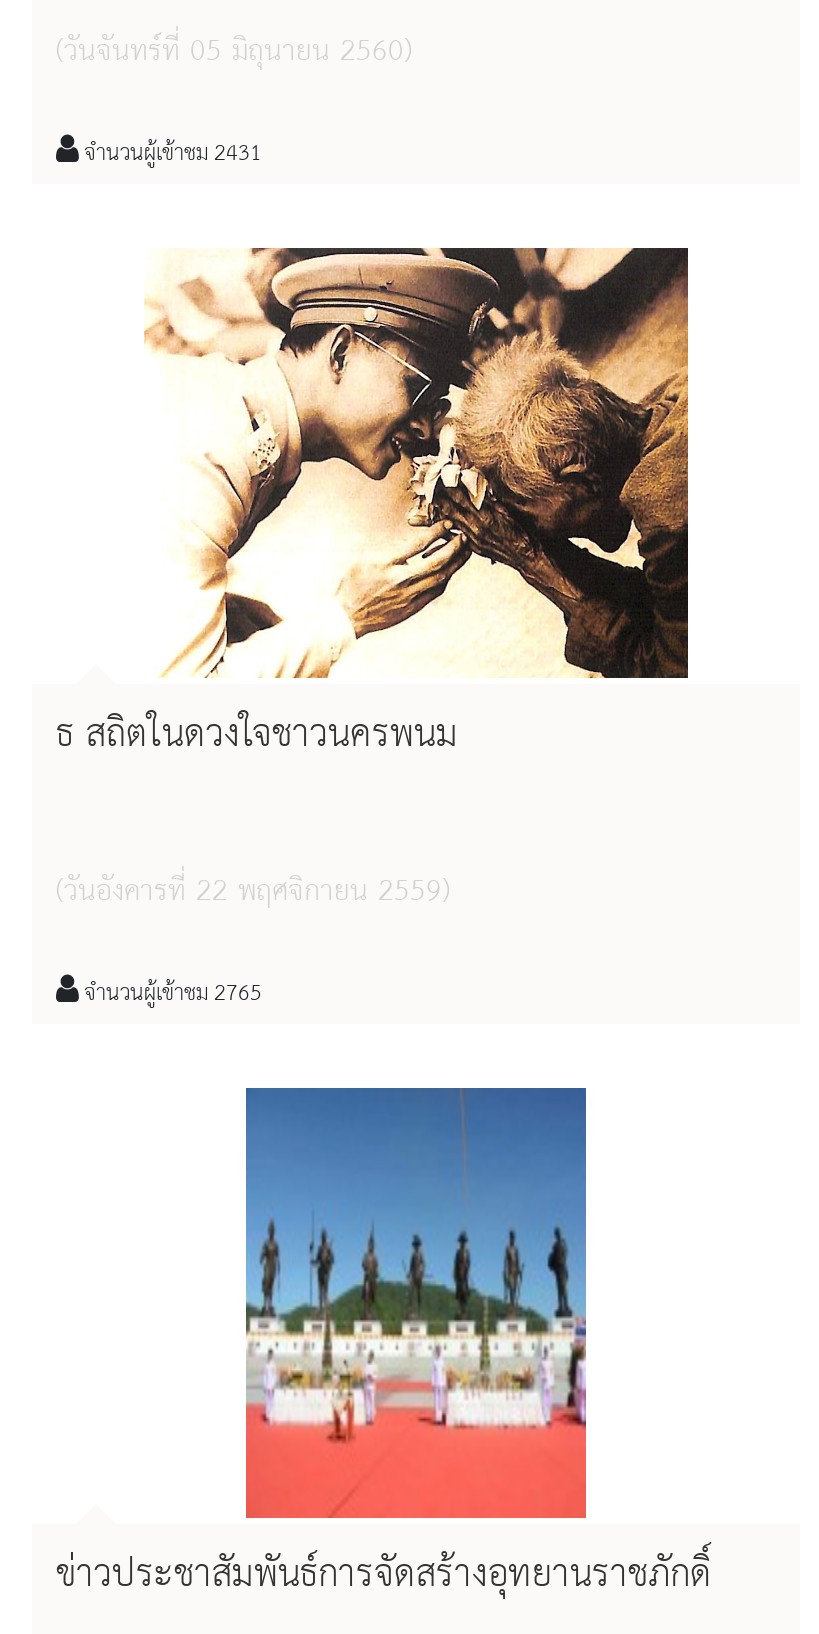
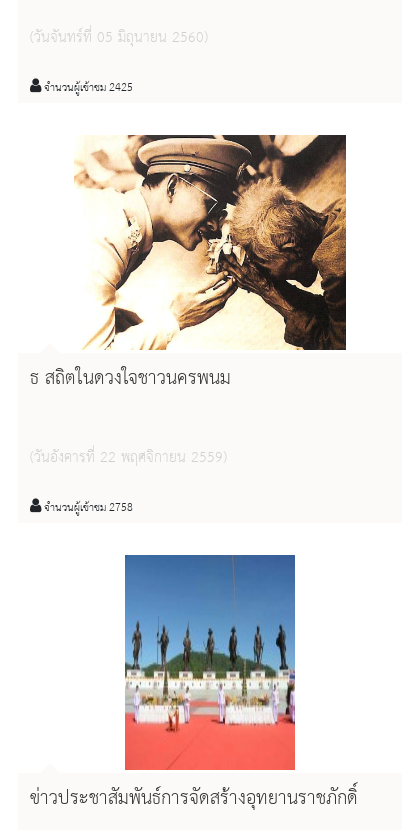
[78,132,262,176] จำนวนผู้เข้าชม 2431 -> [41,77,133,99] จำนวนผู้เข้าชม 2425
[78,972,262,1016] จำนวนผู้เข้าชม 2765 -> [41,497,133,519] จำนวนผู้เข้าชม 2758

